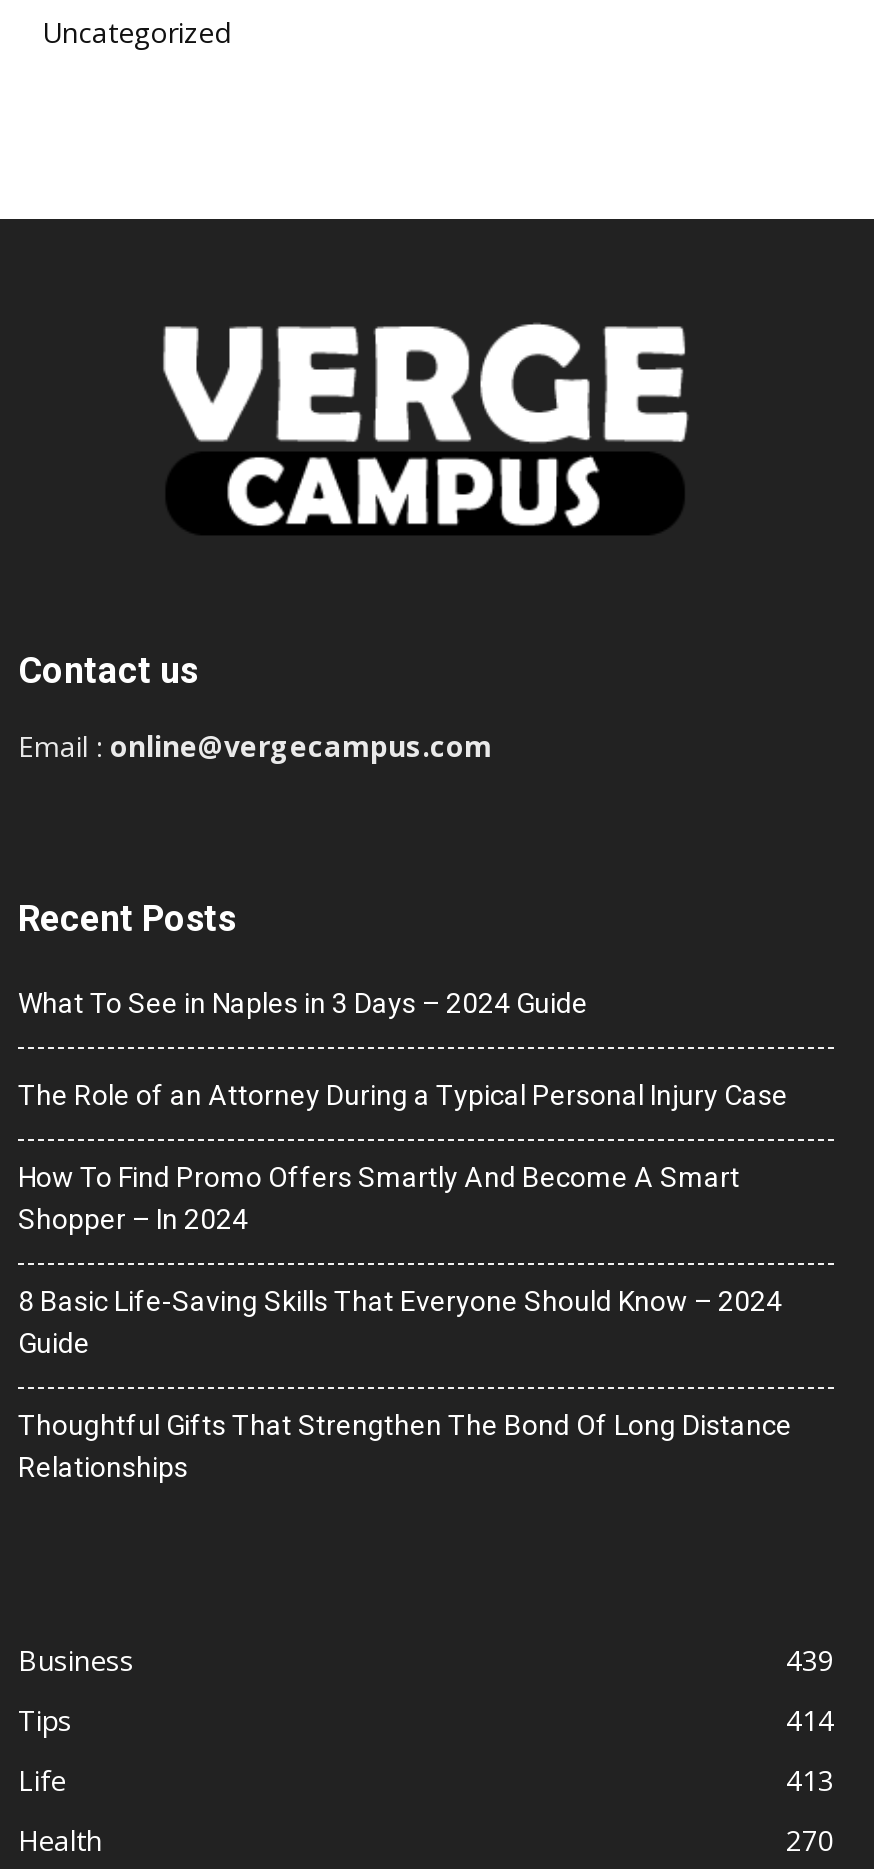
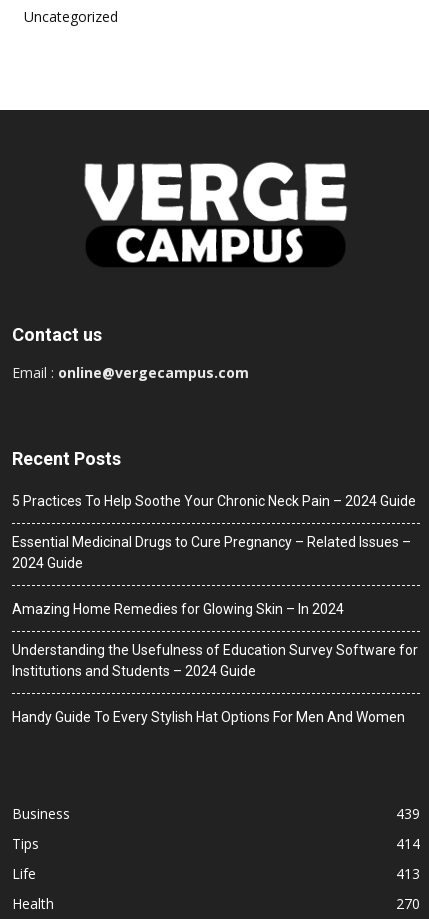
[18,987,588,1019] What To See in Naples in 3 Days – 2024 Guide -> [12,493,416,509] 5 Practices To Help Soothe Your Chronic Neck Pain – 2024 Guide
[18,1079,788,1111] The Role of an Attorney During a Typical Personal Injury Case -> [12,534,411,571] Essential Medicinal Drugs to Cure Pregnancy – Related Issues – | 2024 Guide
[18,1161,740,1235] How To Find Promo Offers Smartly And Become A Smart | Shopper – In 2024 -> [12,601,344,617] Amazing Home Remedies for Glowing Skin – In 2024
[18,1285,782,1359] 8 Basic Life-Saving Skills That Everyone Should Know – 2024 | Guide -> [12,642,418,679] Understanding the Usefulness of Education Survey Software for | Institutions and Students – 2024 Guide
[18,1409,792,1483] Thoughtful Gifts That Strengthen The Bond Of Long Distance | Relationships -> [12,709,405,725] Handy Guide To Every Stylish Hat Options For Men And Women

